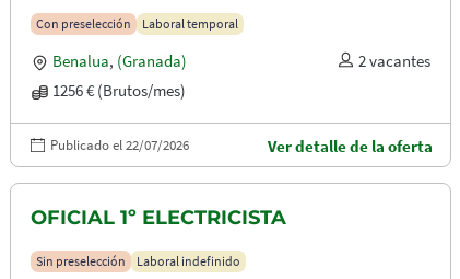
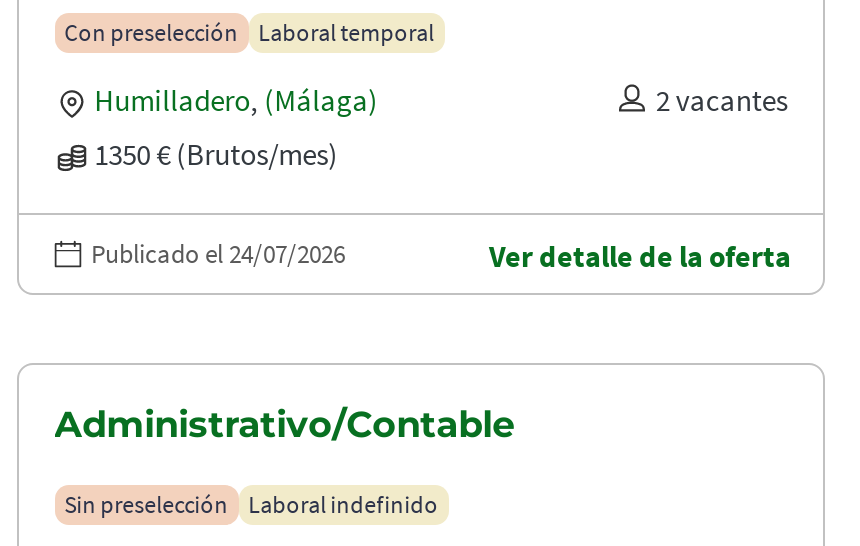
[52,51,186,71] Benalua, (Granada) -> [94,81,378,119] Humilladero, (Málaga)
[52,80,185,101] 1256 € (Brutos/mes) -> [94,135,338,173] 1350 € (Brutos/mes)
[50,136,189,154] Publicado el 22/07/2026 -> [91,237,345,271] Publicado el 24/07/2026
[30,205,286,230] OFICIAL 1º ELECTRICISTA -> [54,403,514,447] Administrativo/Contable

